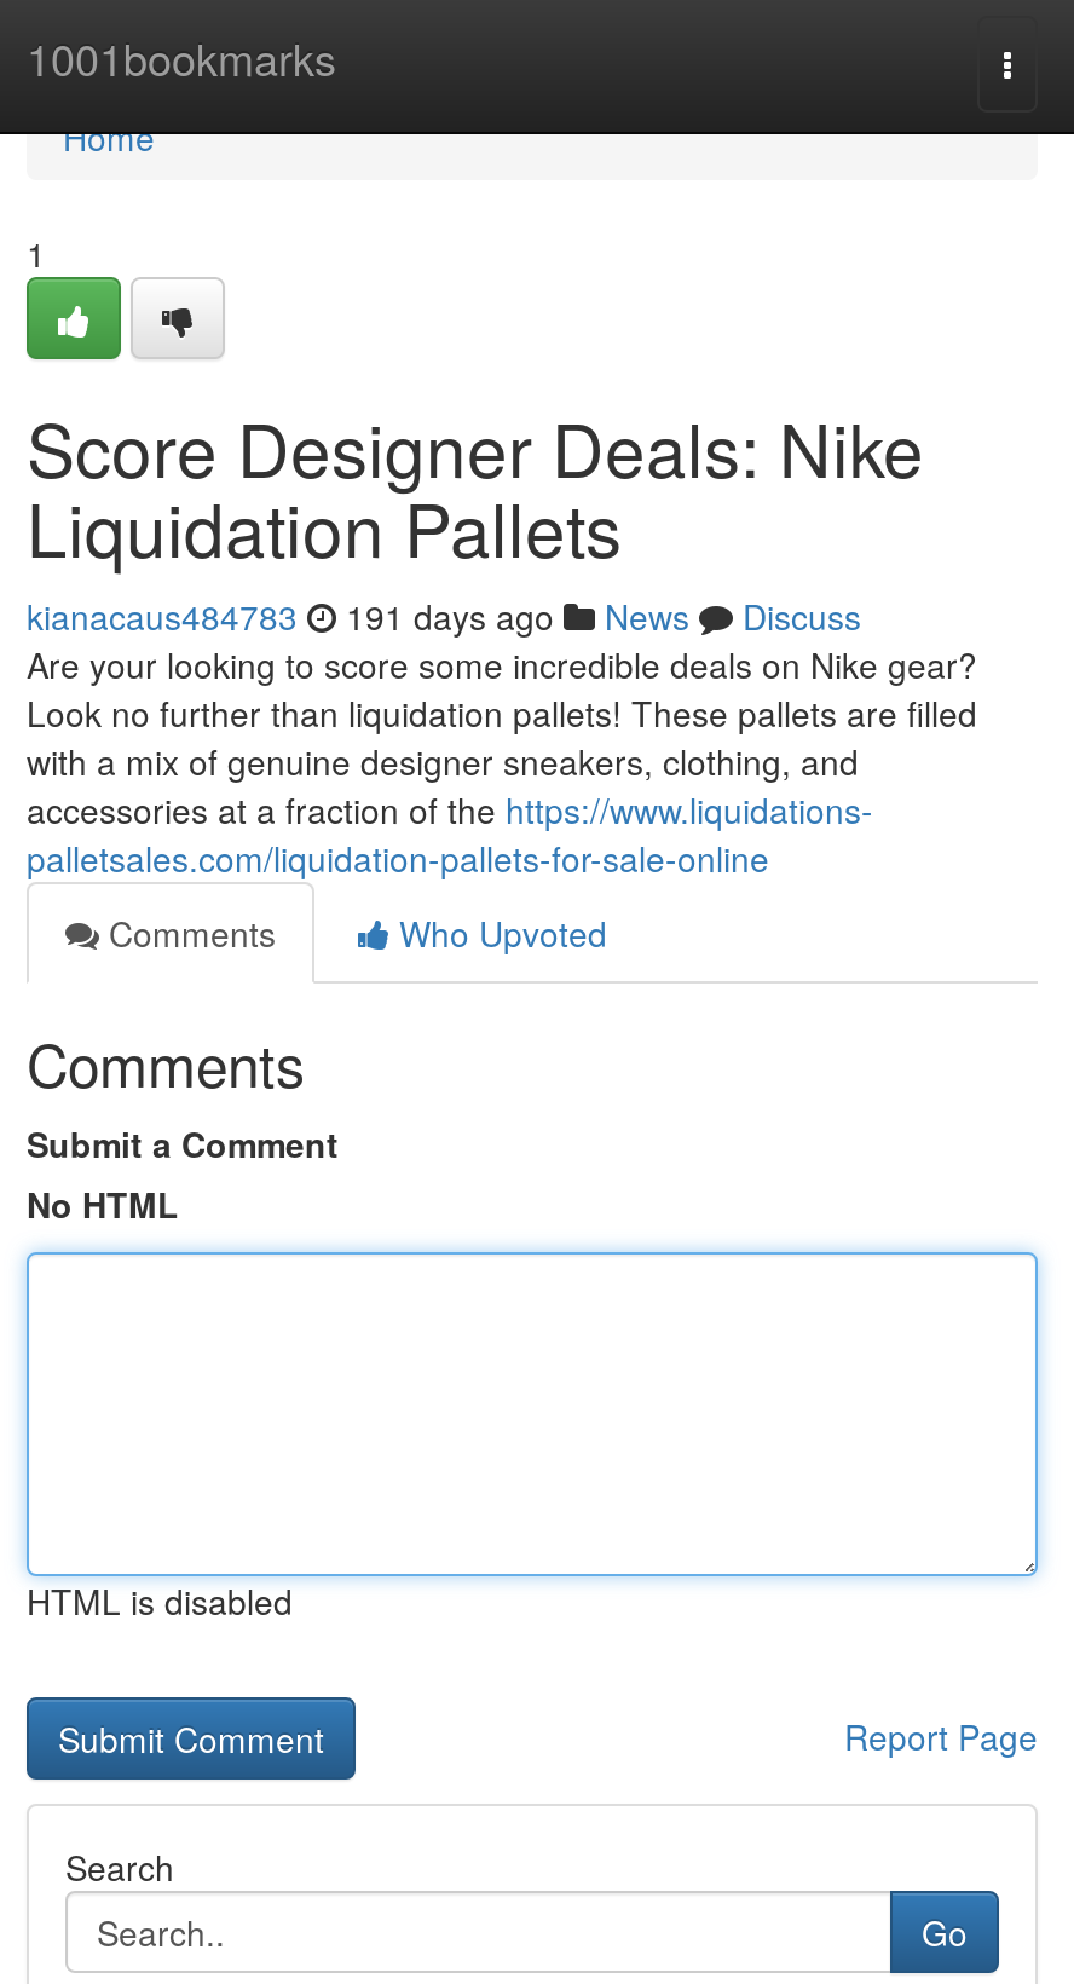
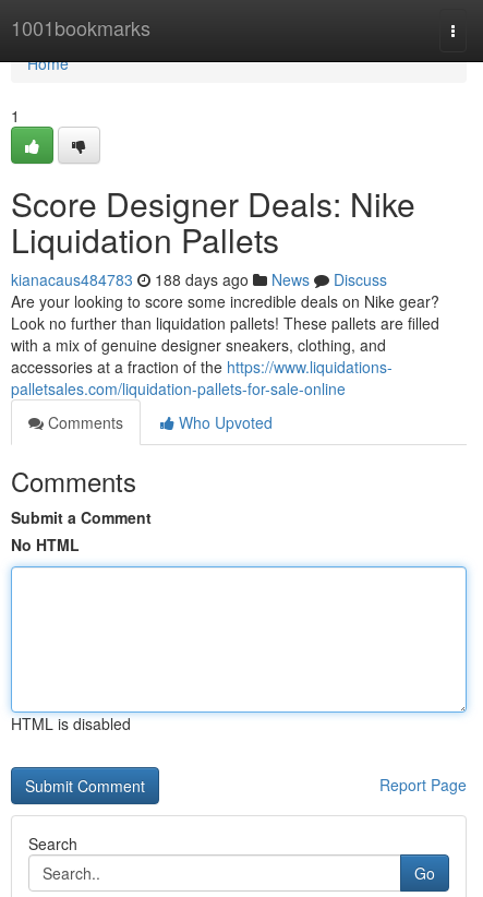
[27,592,861,640] kianacaus484783 191 days ago News Discuss -> [11,268,387,290] kianacaus484783 188 days ago News Discuss

